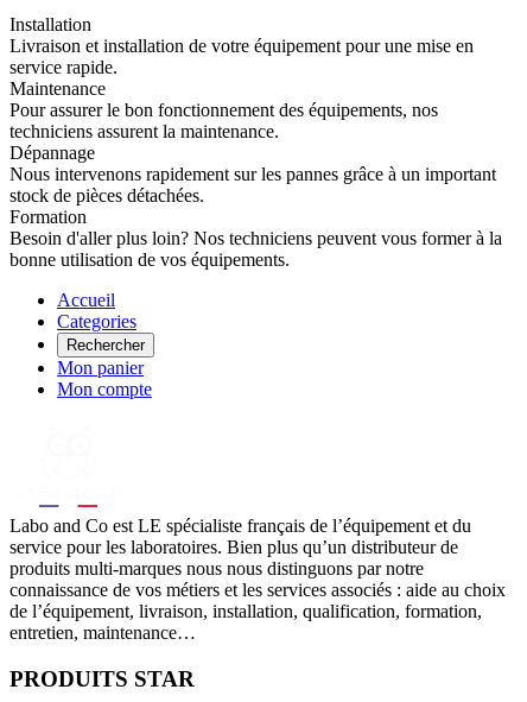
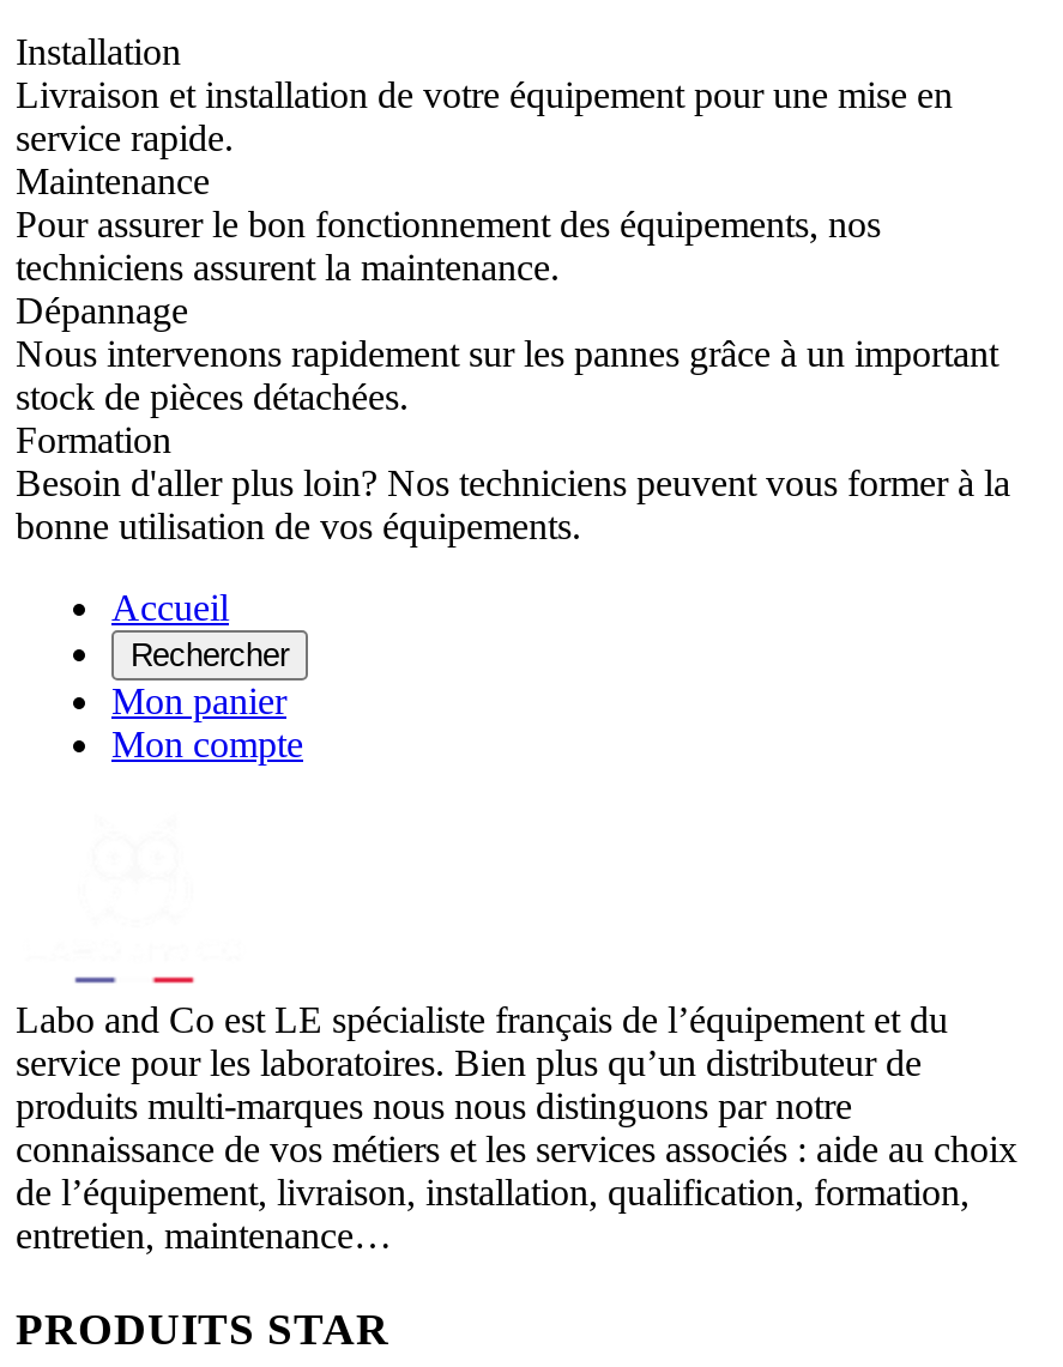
[57,311,136,332] Categories -> none

